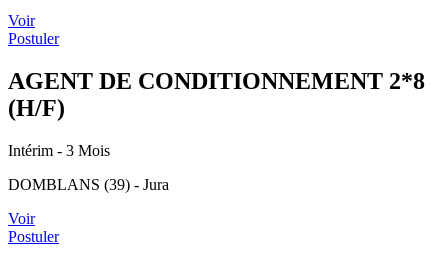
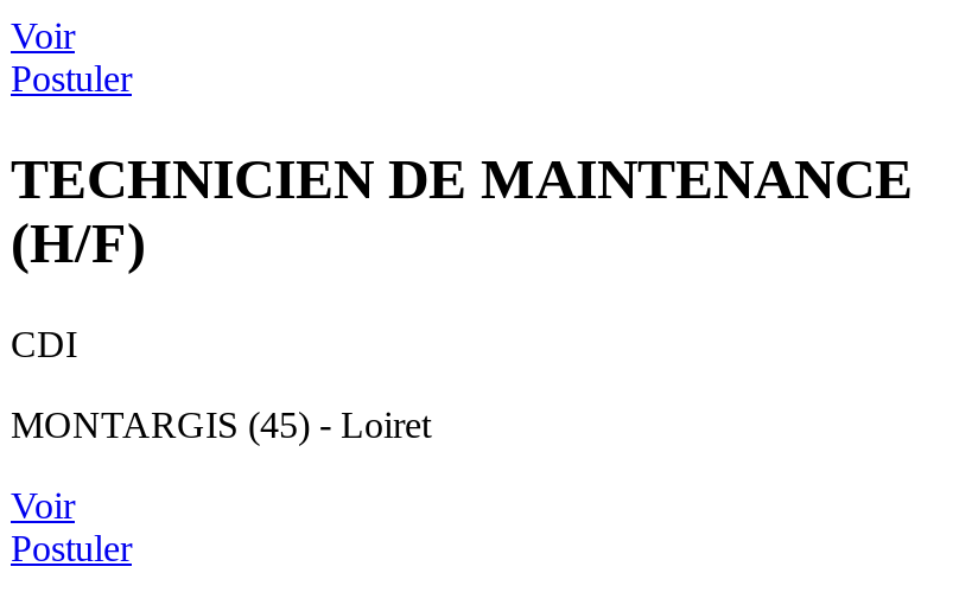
[8,68,425,94] AGENT DE CONDITIONNEMENT 2*8 -> [11,149,913,210] TECHNICIEN DE MAINTENANCE
[8,142,110,159] Intérim - 3 Mois -> [11,324,77,364] CDI
[8,176,169,193] DOMBLANS (39) - Jura -> [11,405,431,445] MONTARGIS (45) - Loiret

